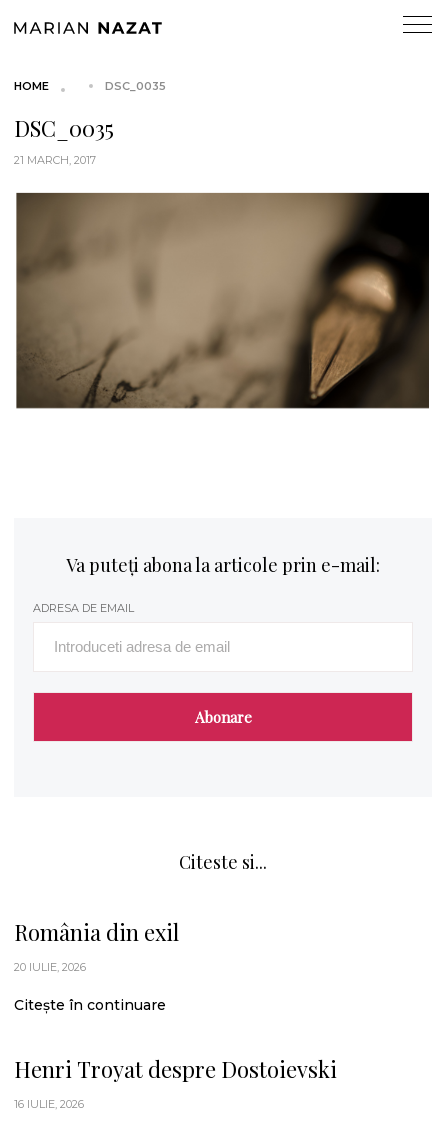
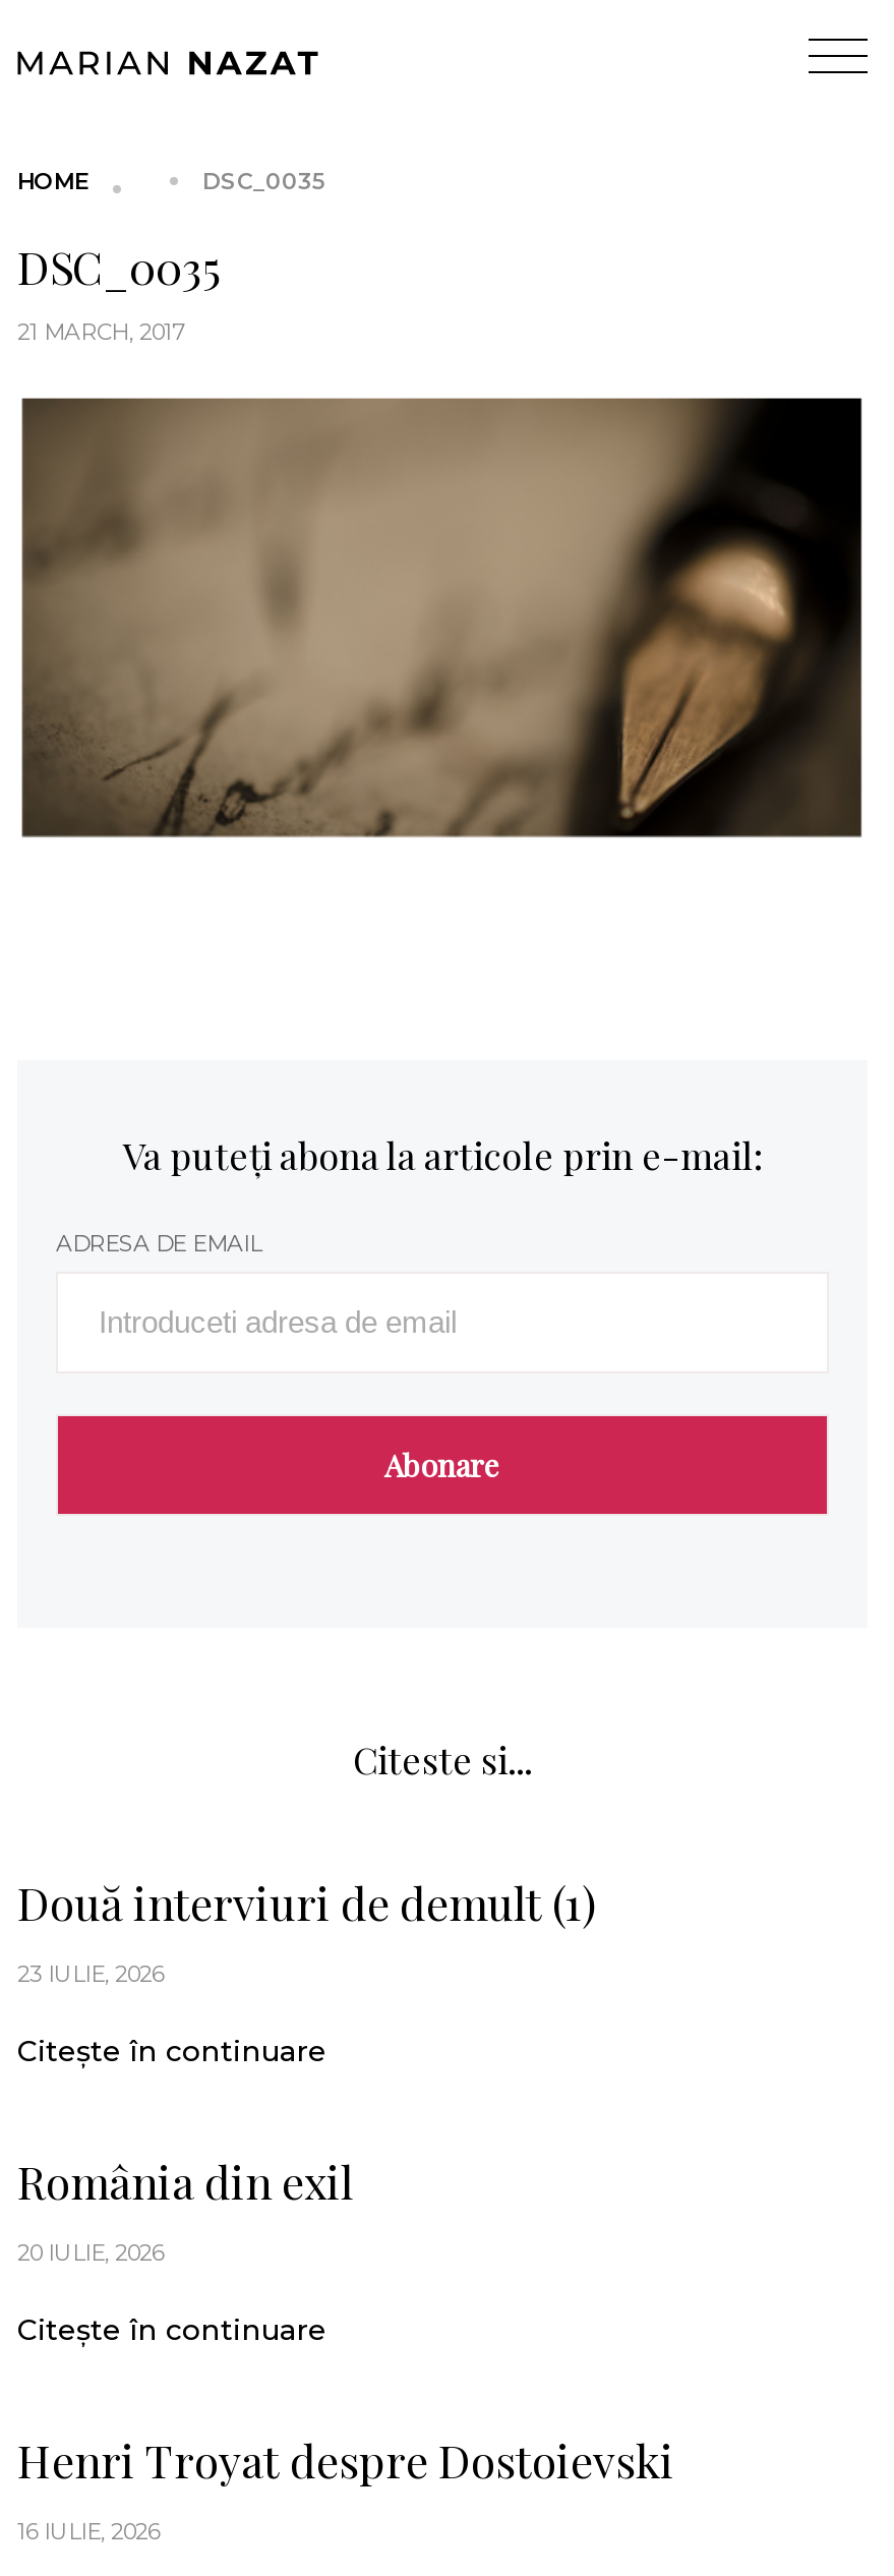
none -> [17,1872,597,2070] Două interviuri de demult (1) | 23 IULIE, 2026 | Citește în continuare

